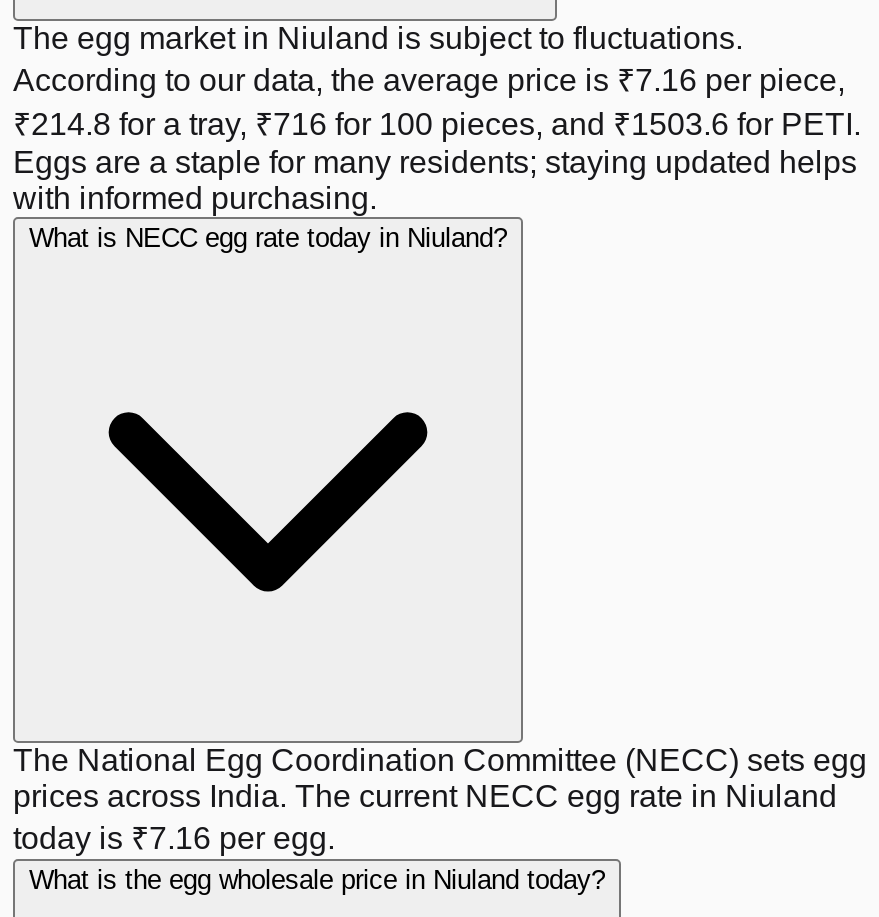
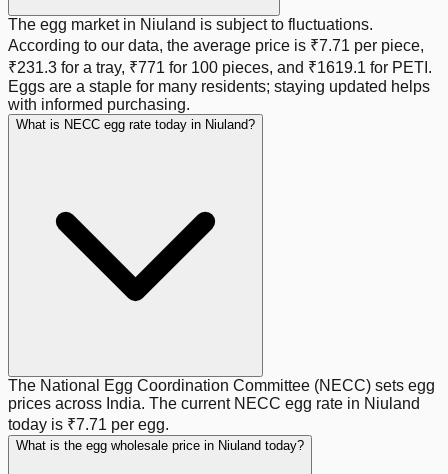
[13,64,845,98] According to our data, the average price is ₹7.16 per piece, -> [8,37,424,54] According to our data, the average price is ₹7.71 per piece,
[13,108,861,142] ₹214.8 for a tray, ₹716 for 100 pieces, and ₹1503.6 for PETI. -> [8,59,432,76] ₹231.3 for a tray, ₹771 for 100 pieces, and ₹1619.1 for PETI.
[13,822,335,856] today is ₹7.16 per egg. -> [8,416,169,433] today is ₹7.71 per egg.

